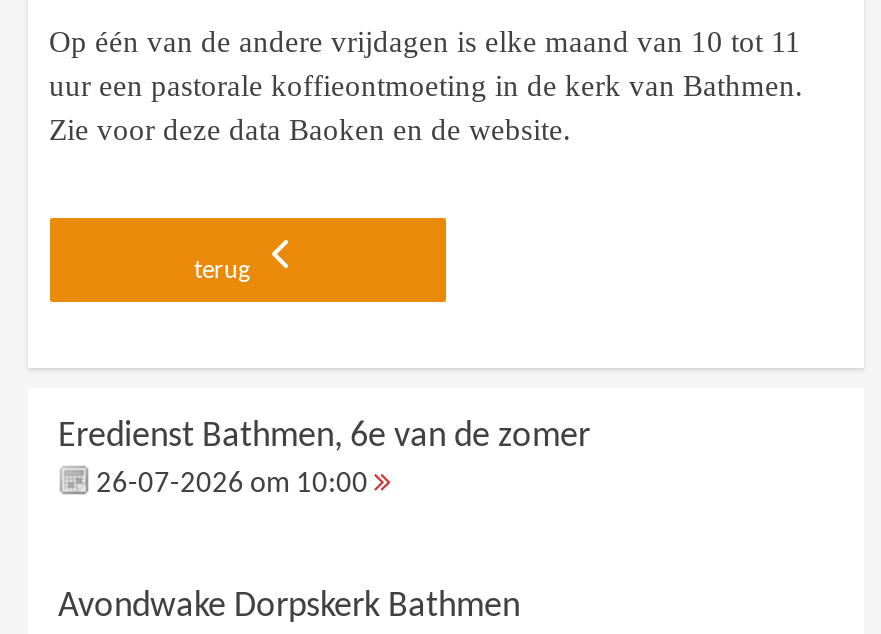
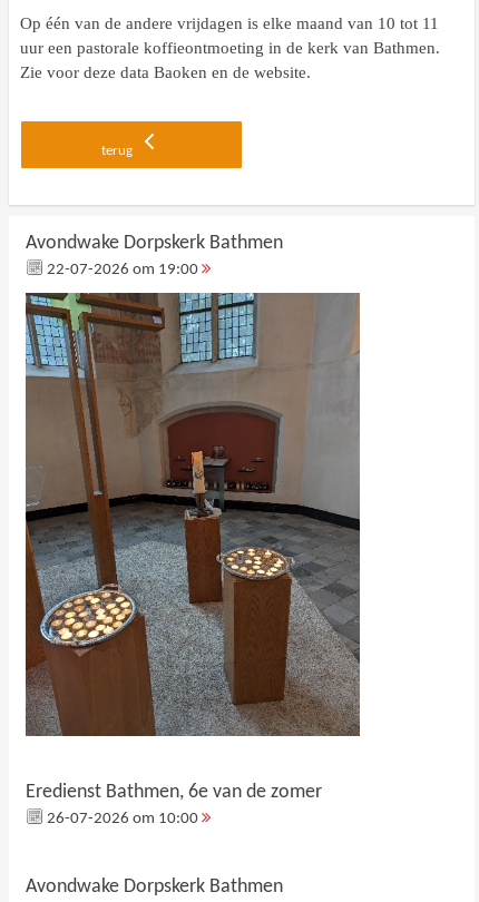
none -> [25,292,361,737] [image]
none -> [26,233,283,279] Avondwake Dorpskerk Bathmen | 22-07-2026 om 19:00

